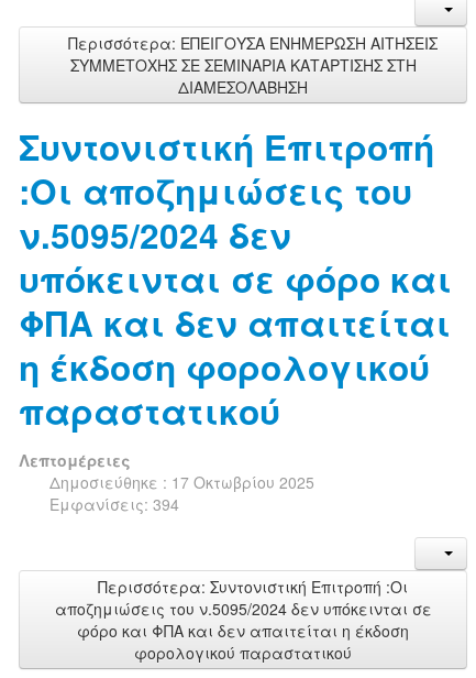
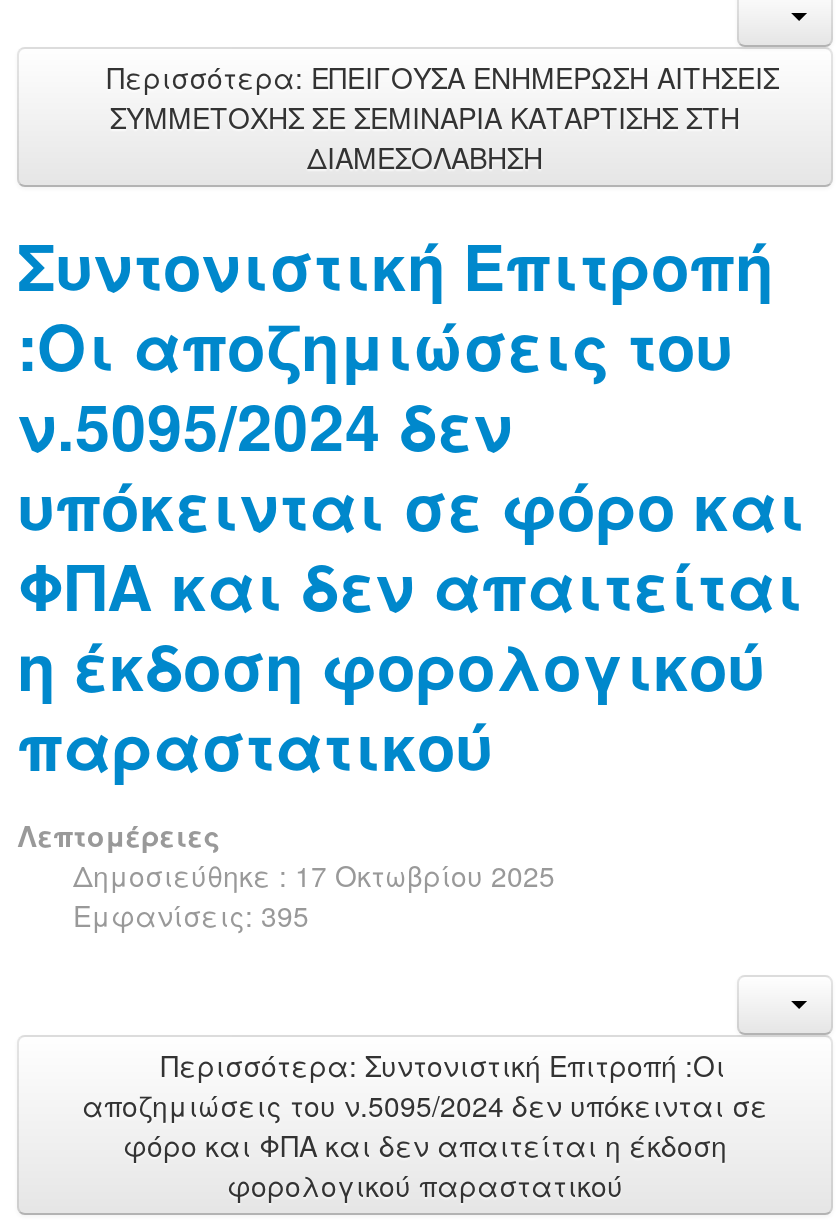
[49,493,179,515] Εμφανίσεις: 394 -> [73,894,309,934] Εμφανίσεις: 395

